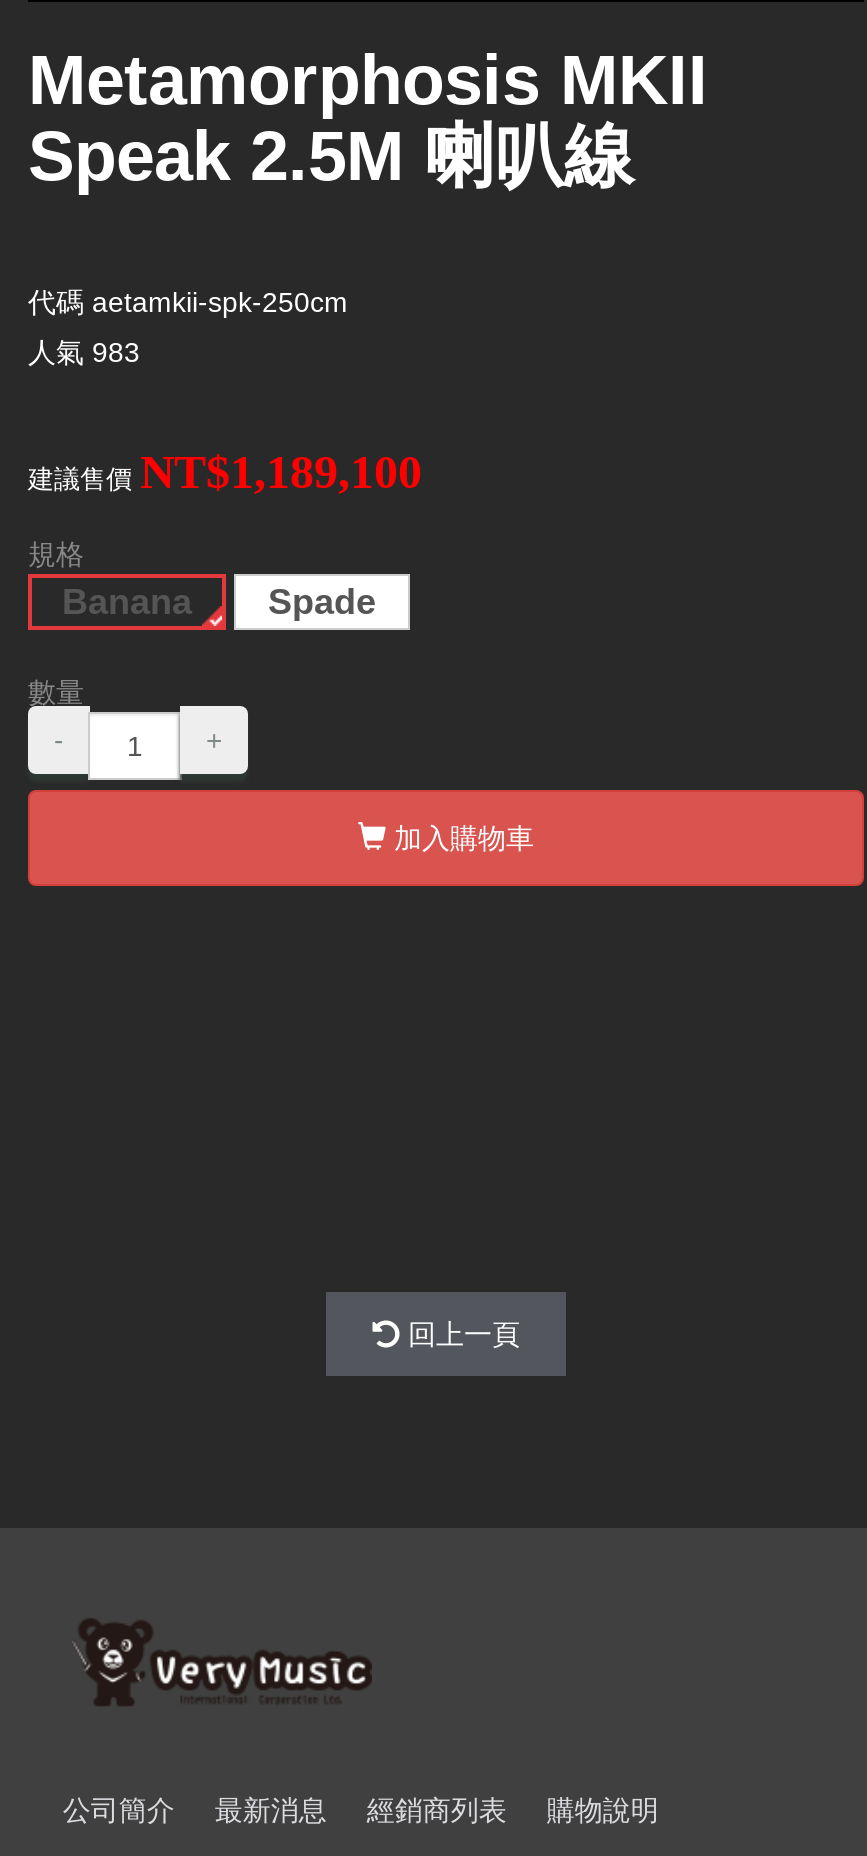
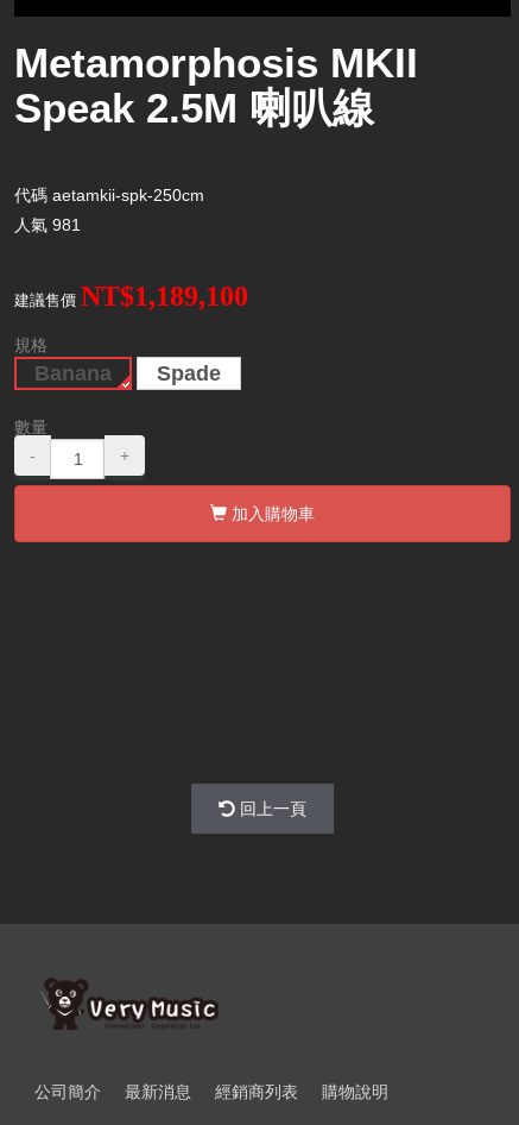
[28,337,140,369] 人氣983 -> [14,216,81,235] 人氣981

